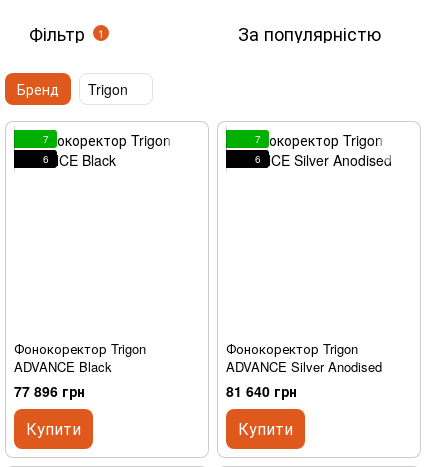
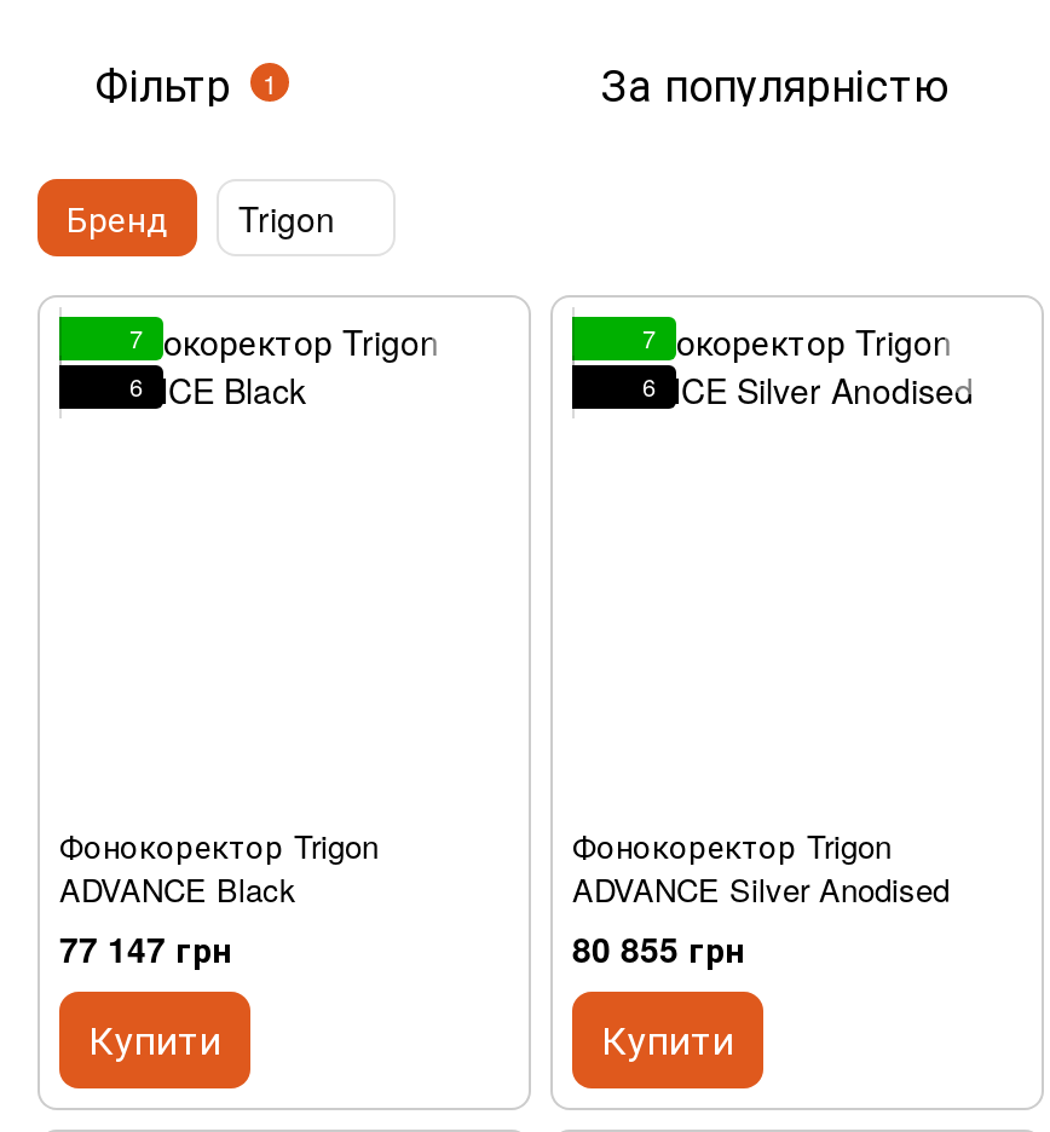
[14,381,85,401] 77 896 грн -> [59,924,231,973] 77 147 грн
[226,381,297,401] 81 640 грн -> [572,924,744,973] 80 855 грн

